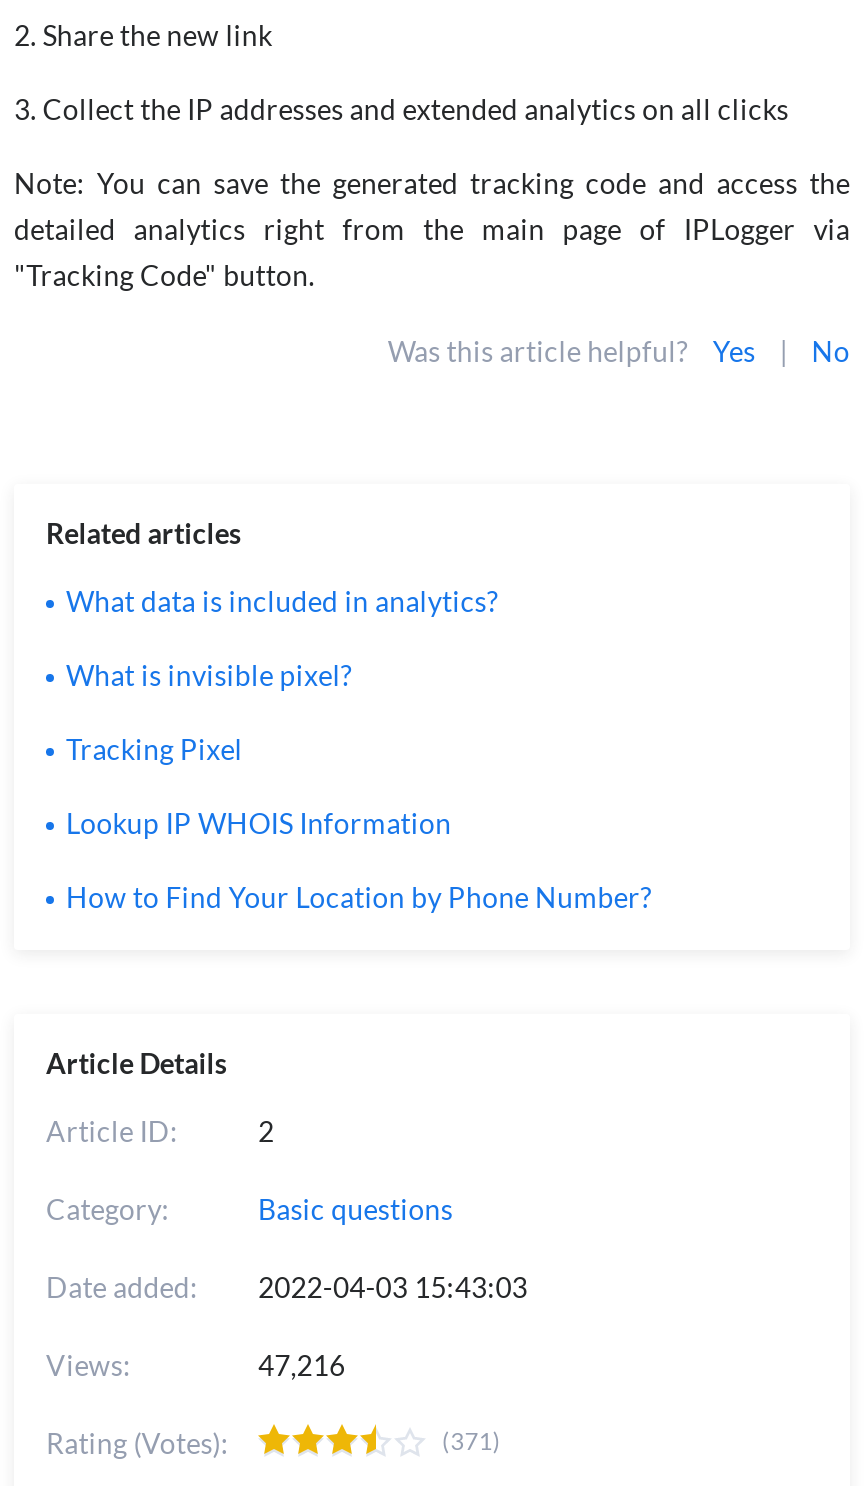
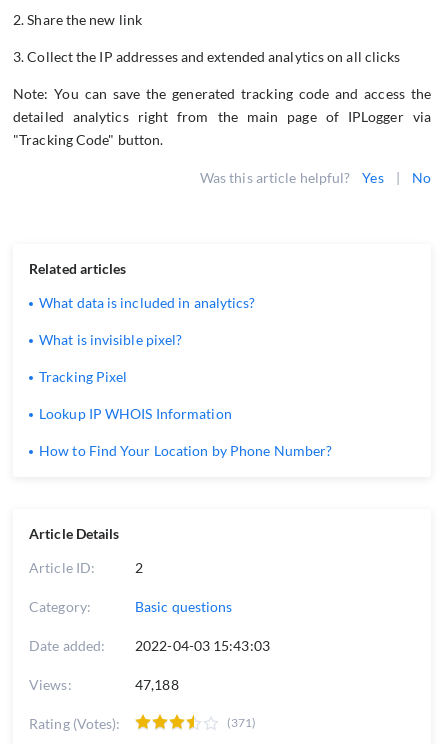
[258,1348,345,1382] 47,216 -> [135,676,179,693] 47,188

